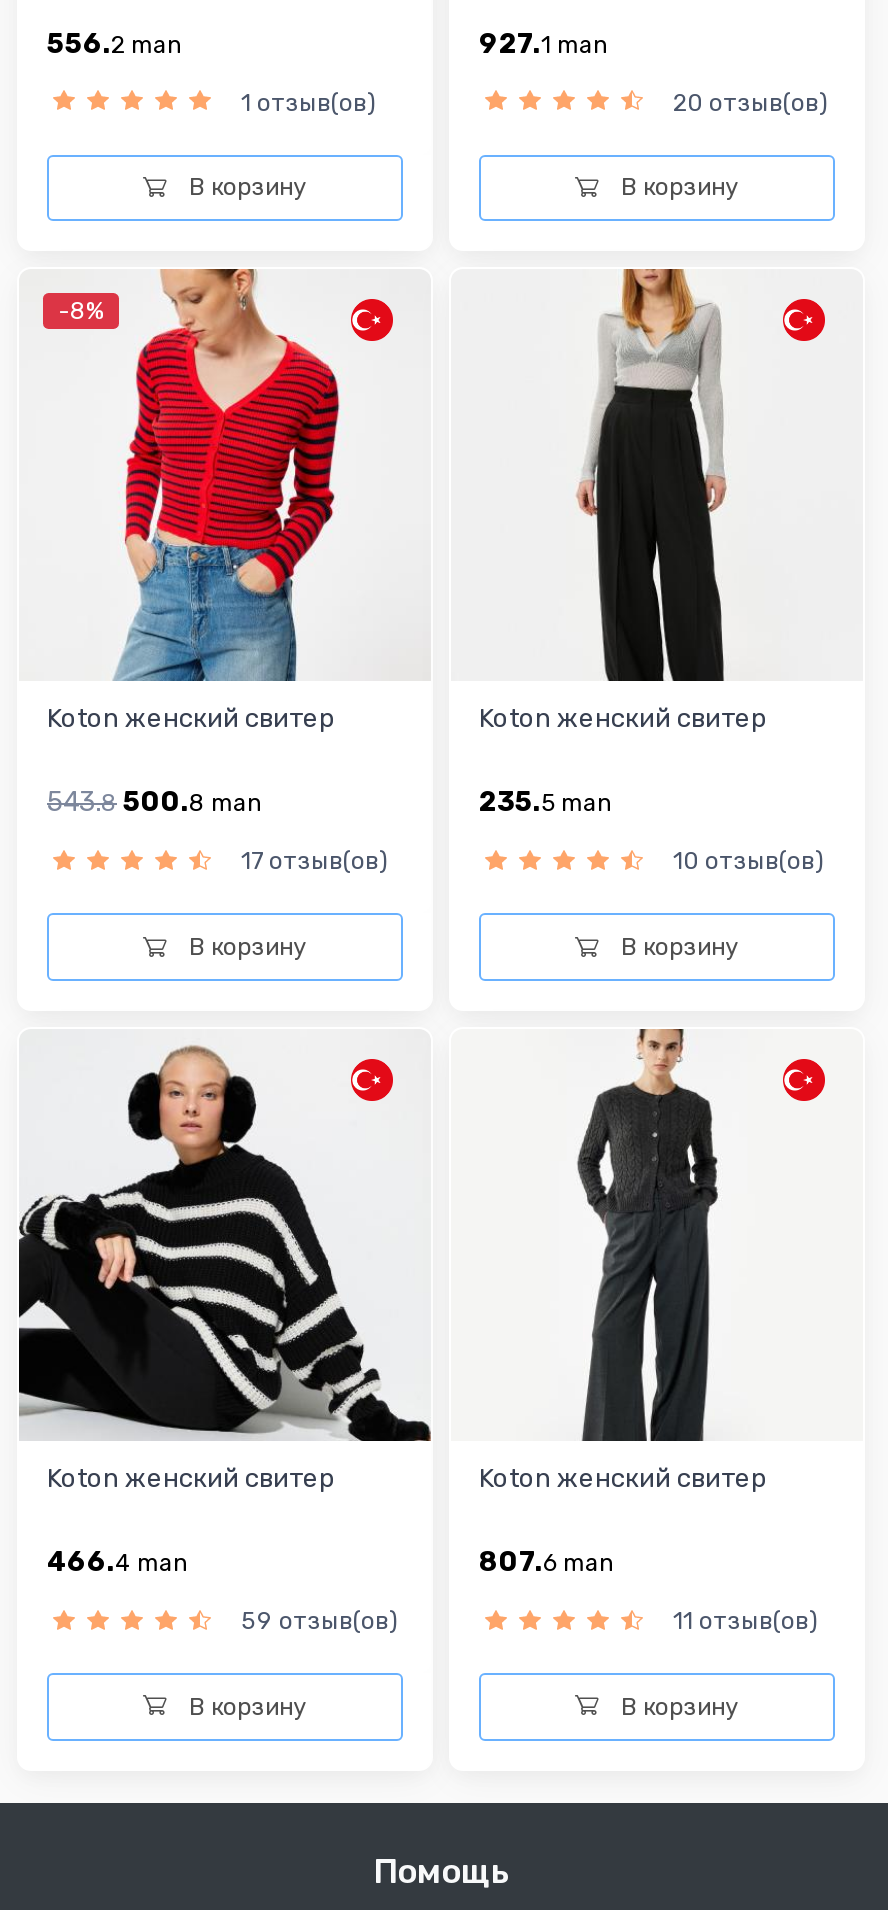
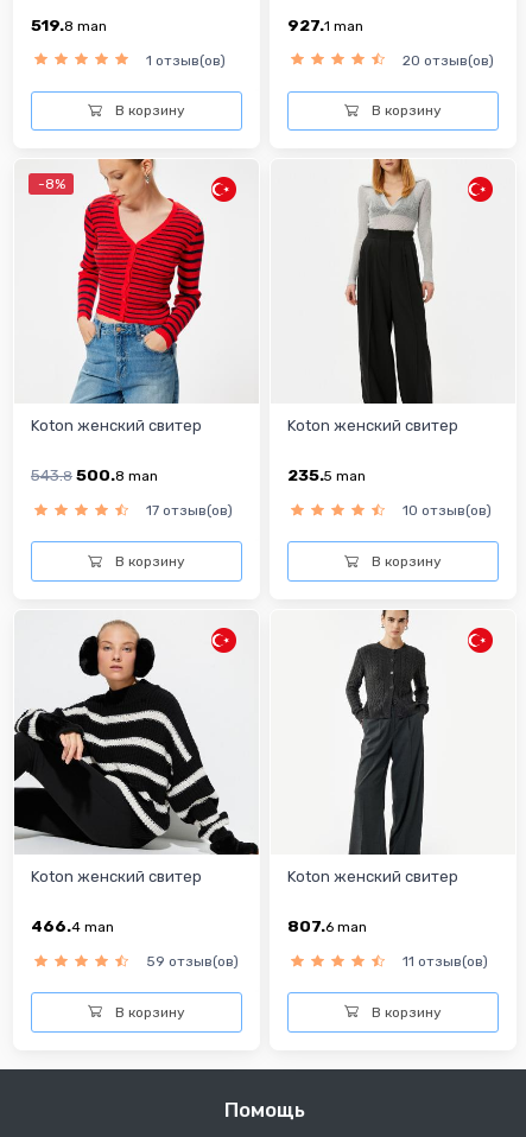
[47,26,181,58] 556.2 man -> [31,15,107,34] 519.8 man

